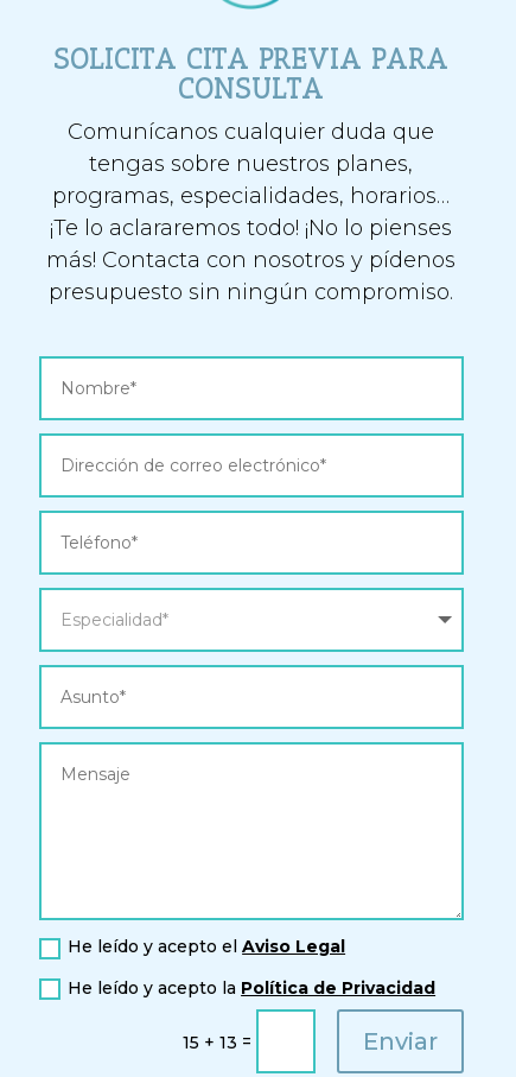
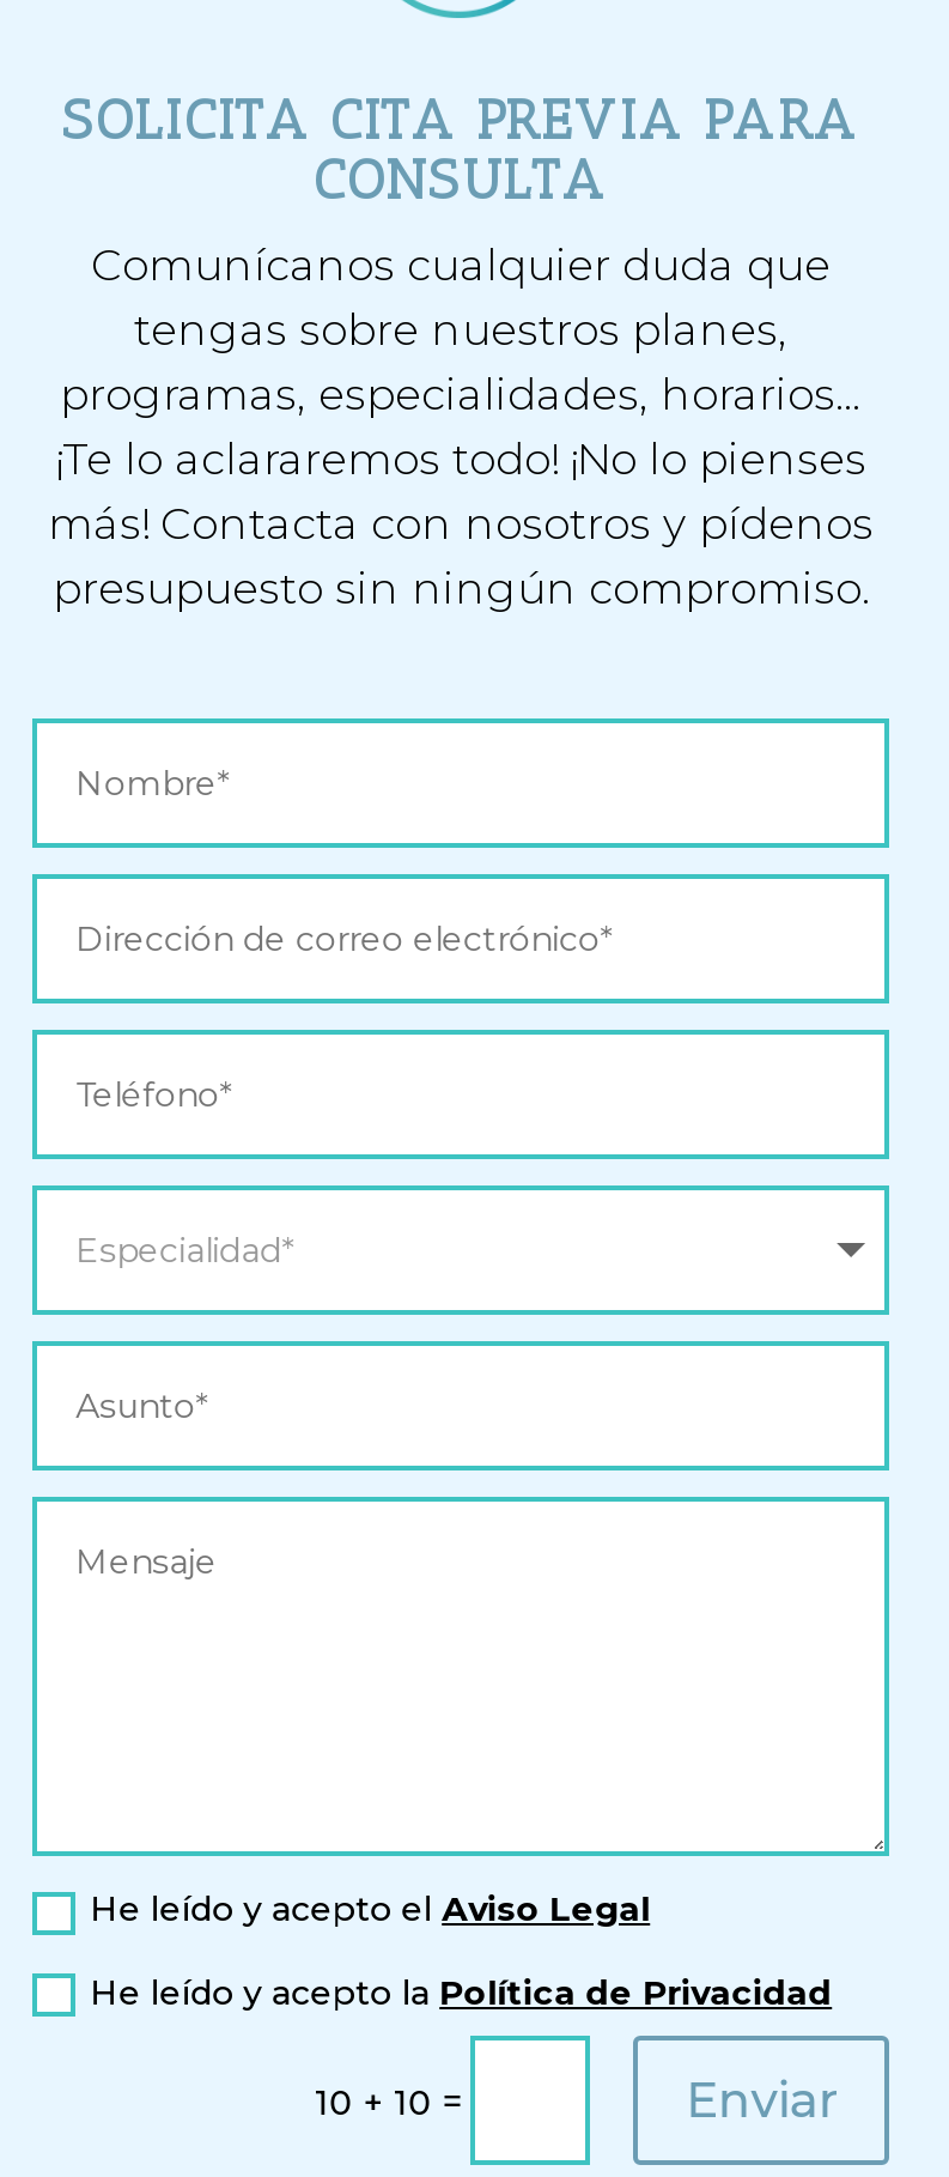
[183,1031,256,1053] 15 + 13 = -> [315,2080,471,2125] 10 + 10 =

